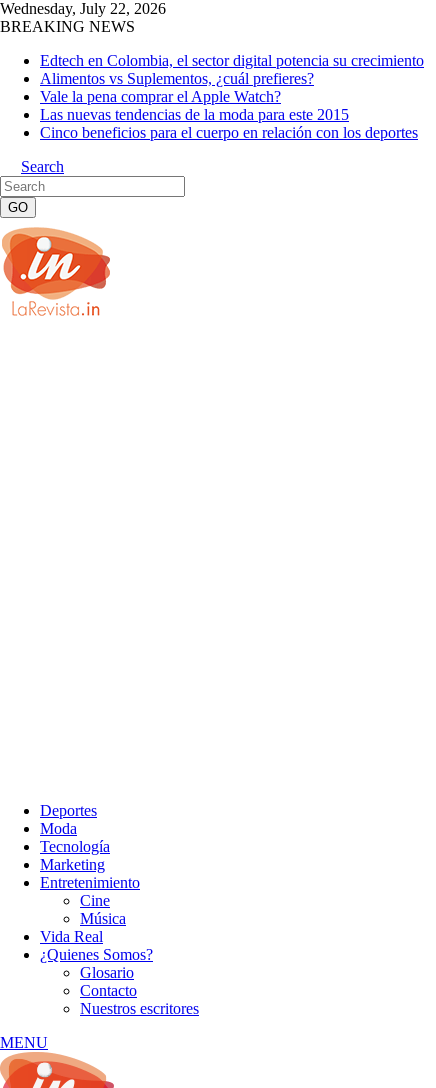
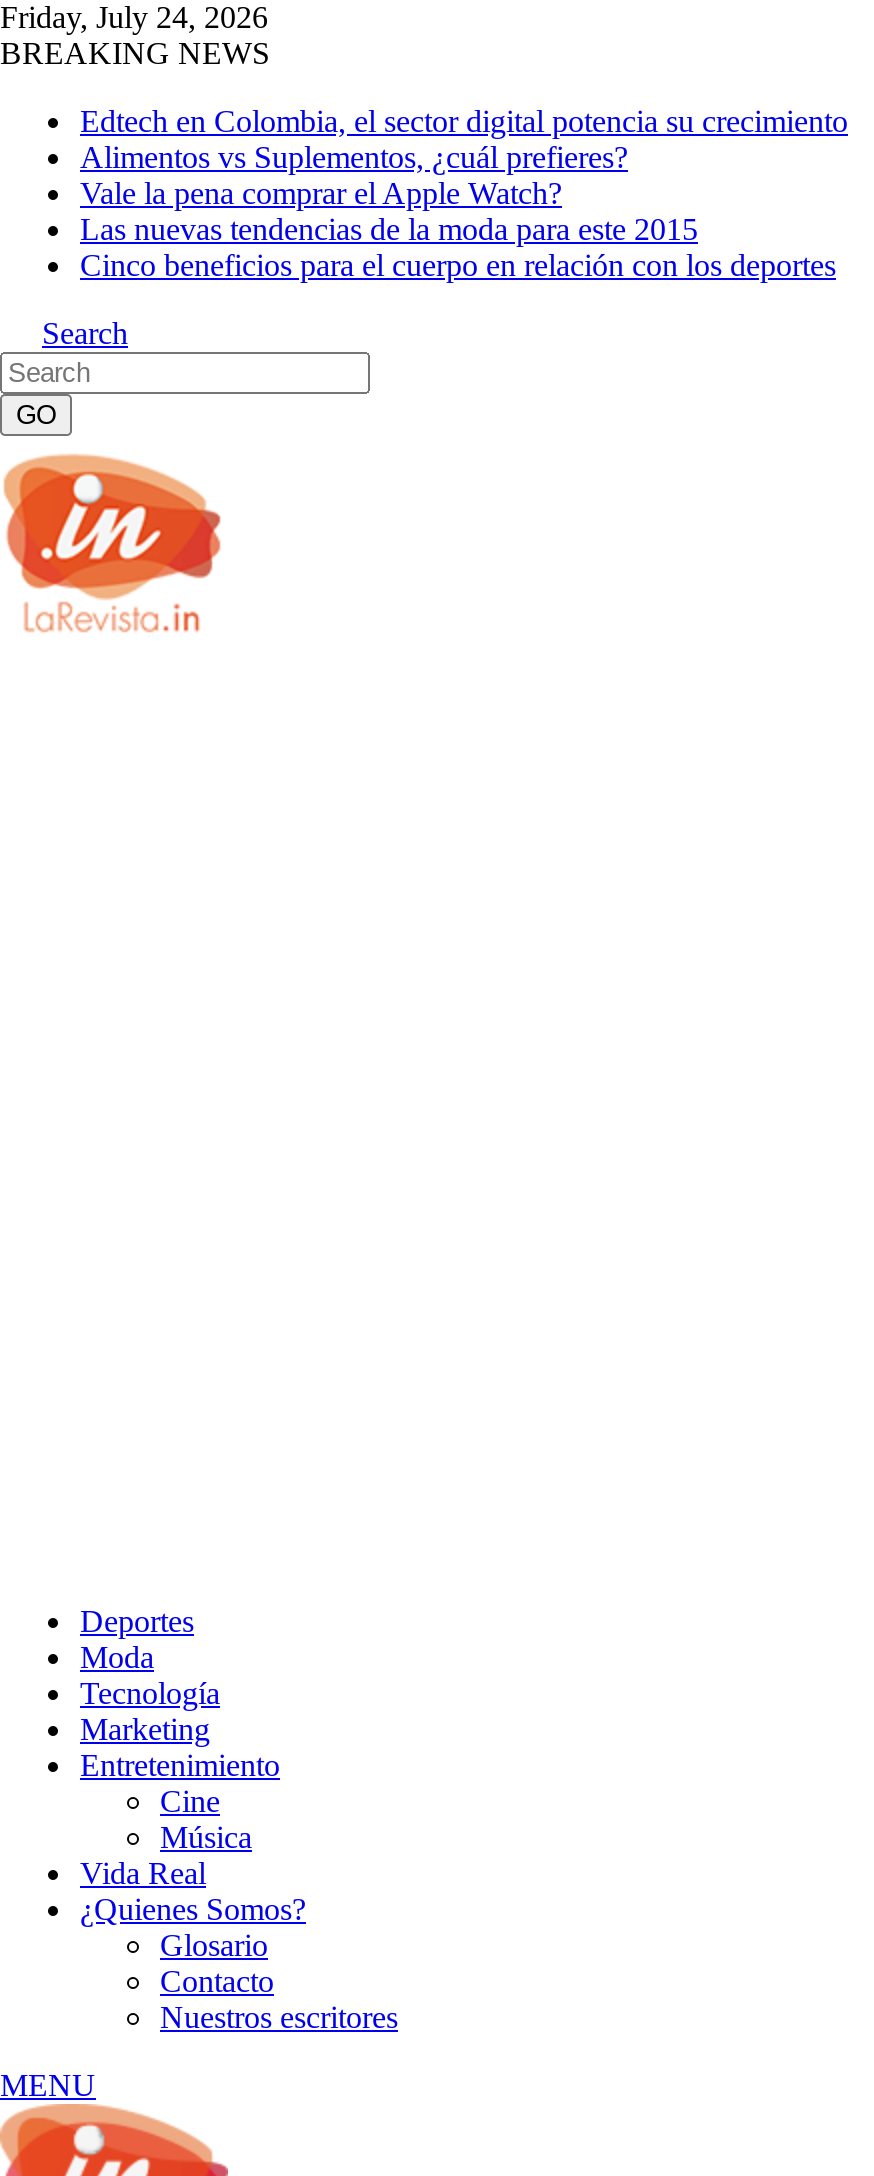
[0,0,166,17] Wednesday, July 22, 2026 -> [0,0,268,34] Friday, July 24, 2026

